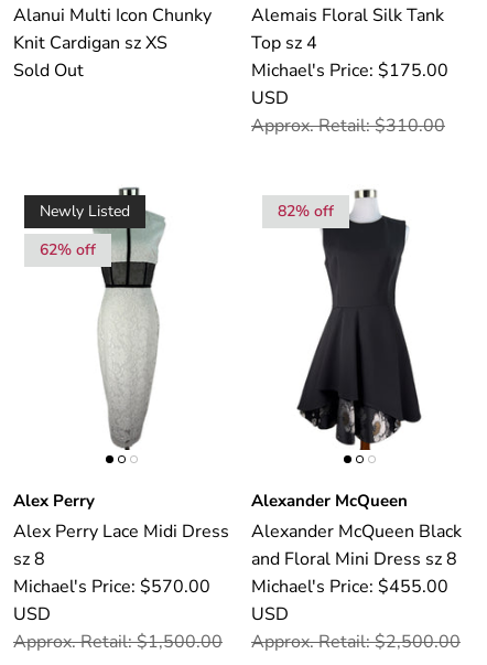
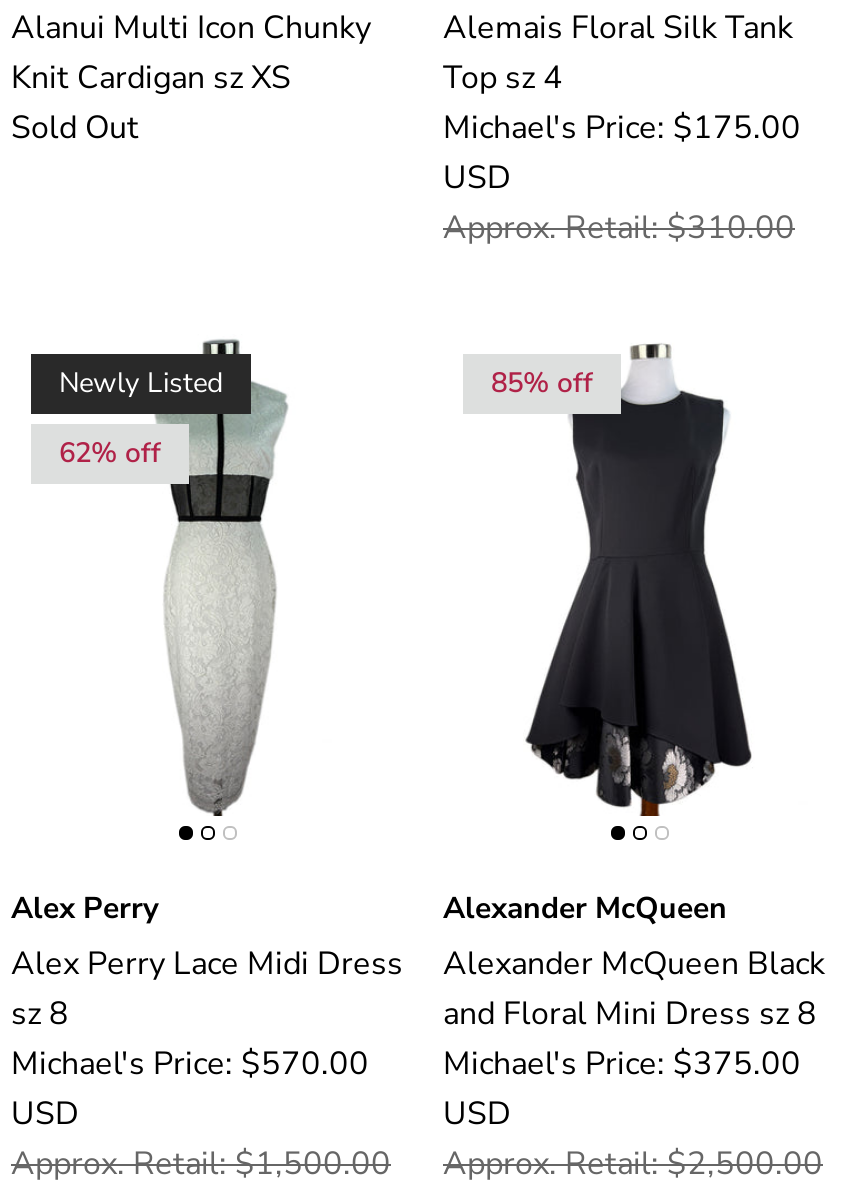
[278,201,334,222] 82% off -> [491,365,593,403] 85% off
[251,575,448,599] Michael's Price: $455.00 -> [443,1043,801,1087] Michael's Price: $375.00

